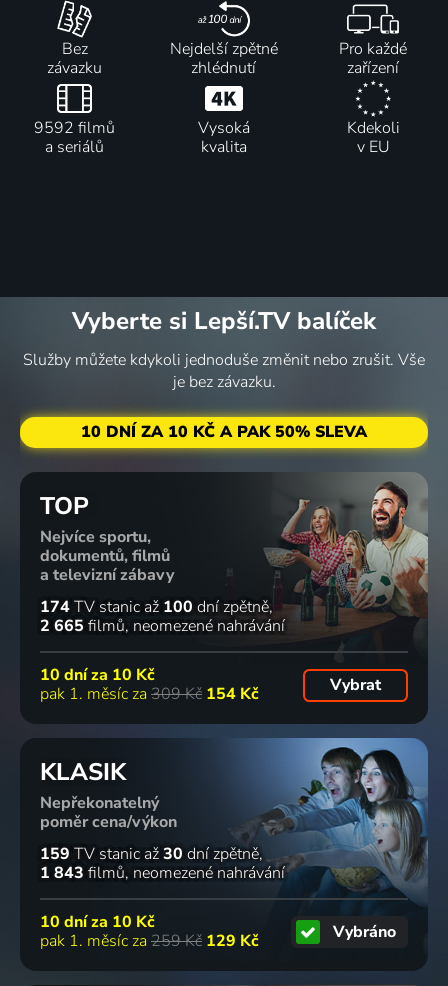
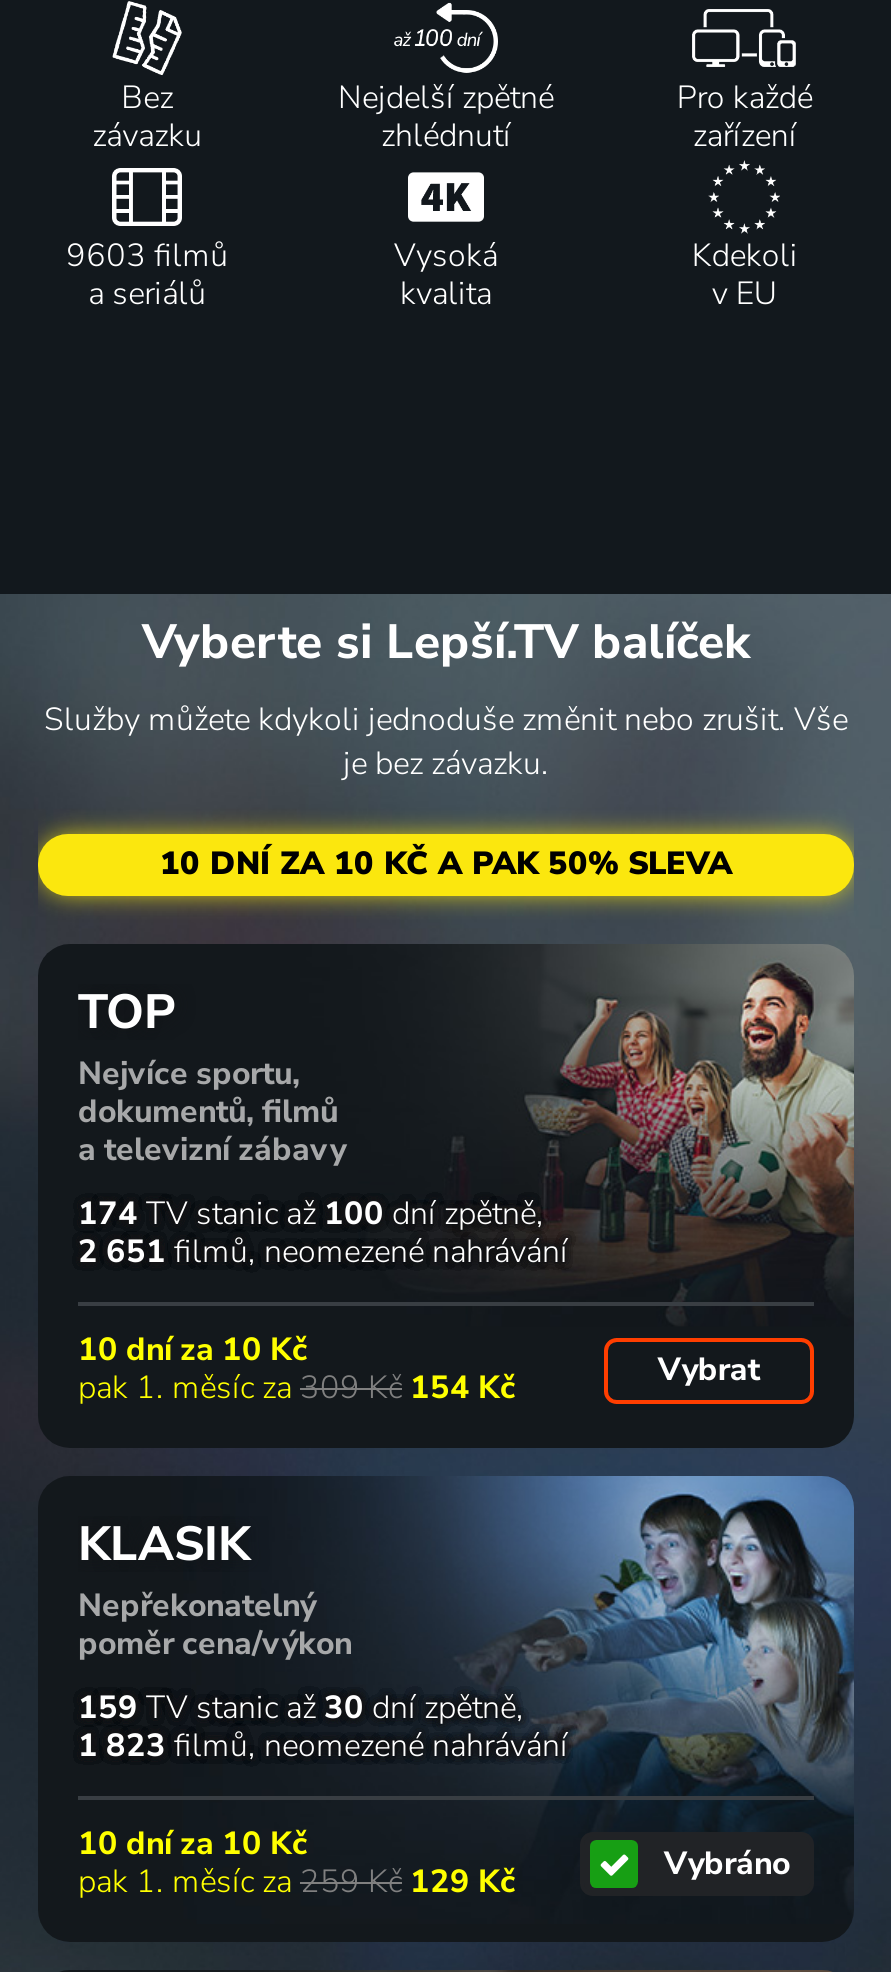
[34,117,115,139] 9592 filmů -> [66,235,228,279] 9603 filmů
[40,615,285,637] 2 665 filmů neomezené nahrávání -> [78,1230,568,1274] 2 651 filmů neomezené nahrávání
[40,862,285,884] 1 843 filmů neomezené nahrávání -> [78,1723,568,1767] 1 823 filmů neomezené nahrávání

